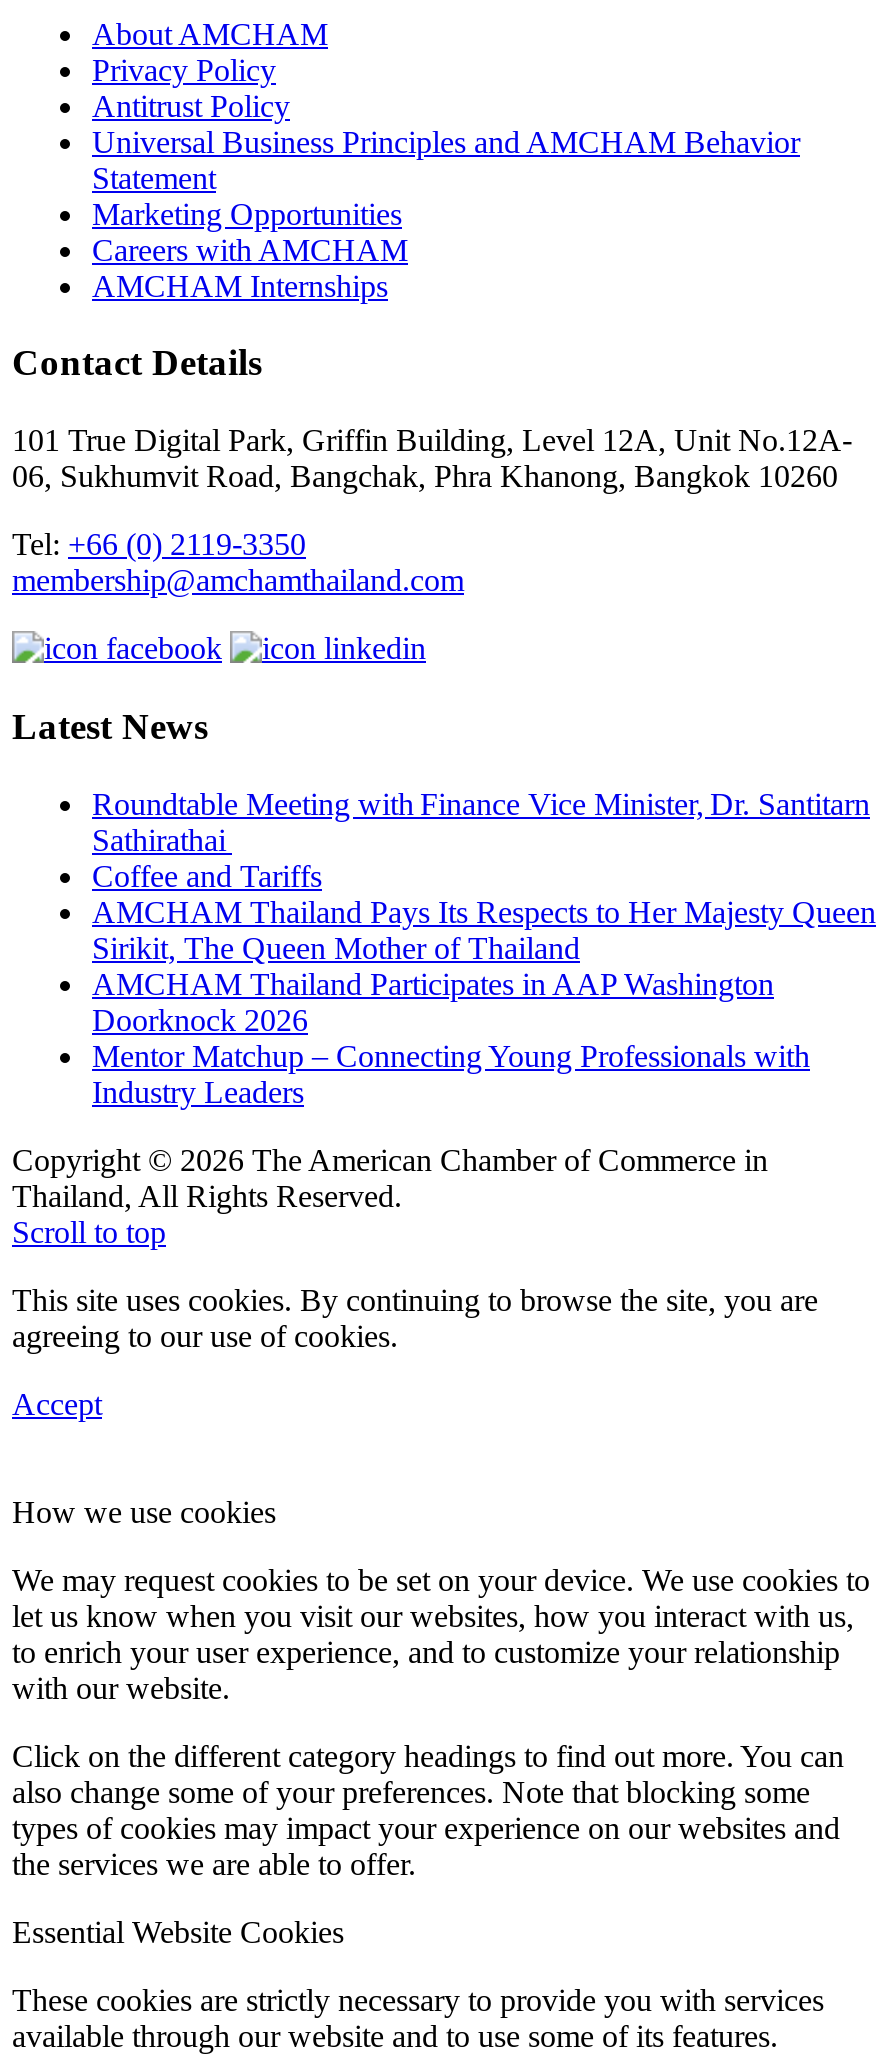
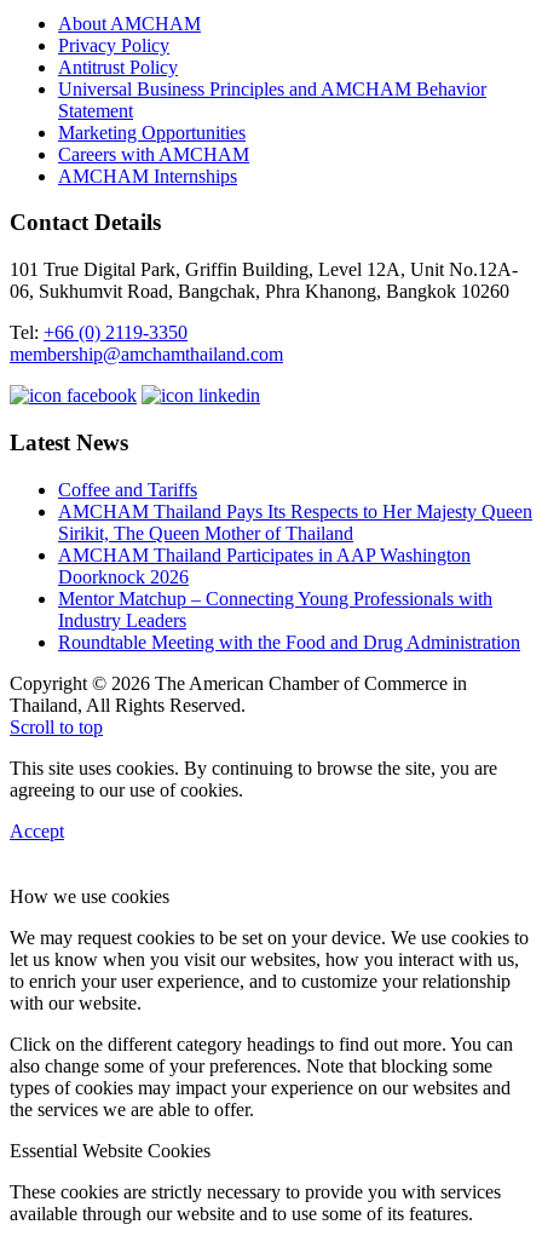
[92,786,870,856] Roundtable Meeting with Finance Vice Minister, Dr. Santitarn | Sathirathai -> none
moved [92,858,876,1108] -> [58,479,532,630]: Coffee and Tariffs | AMCHAM Thailand Pays Its Respects to Her Majesty Queen | Sirikit, The Queen Mother of Thailand | AMCHAM Thailand Participates in AAP Washington | Doorknock 2026 | Mentor Matchup – Connecting Young Professionals with | Industry Leaders
none -> [58,631,520,652] Roundtable Meeting with the Food and Drug Administration

